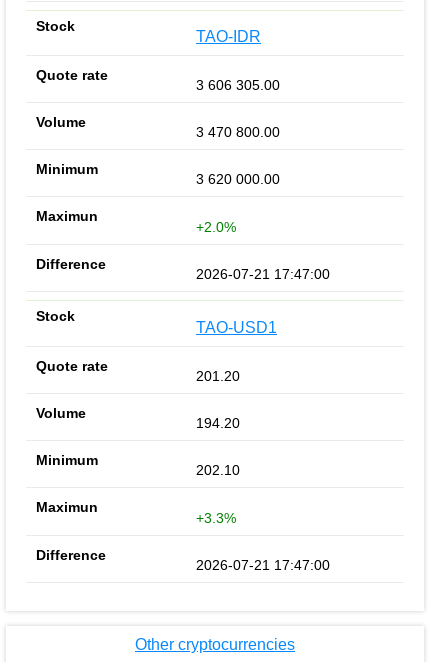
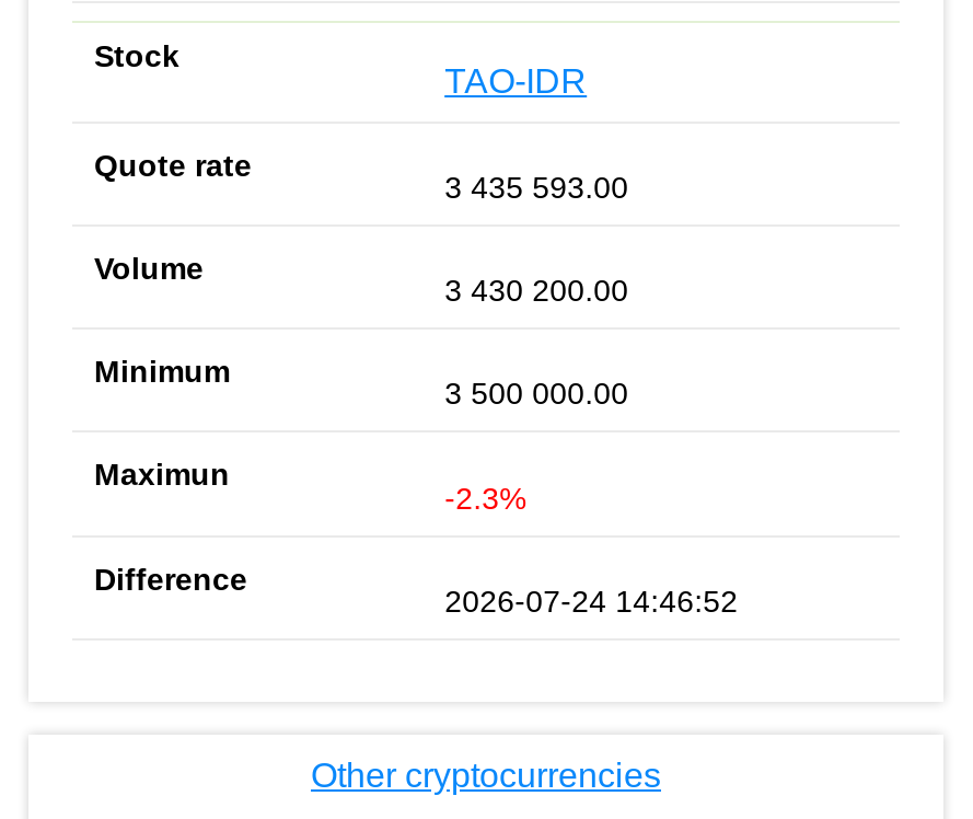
[196,77,330,573] 3 606 305.00 | 3 470 800.00 | 3 620 000.00 | +2.0% | 2026-07-21 17:47:00 | TAO-USD1 | 201.20 | 194.20 | 202.10 | +3.3% | 2026-07-21 17:47:00 -> [445,169,738,619] 3 435 593.00 | 3 430 200.00 | 3 500 000.00 | -2.3% | 2026-07-24 14:46:52

